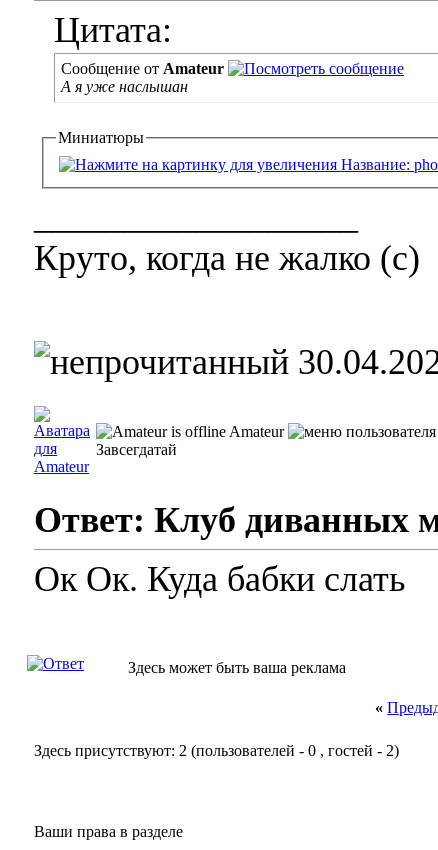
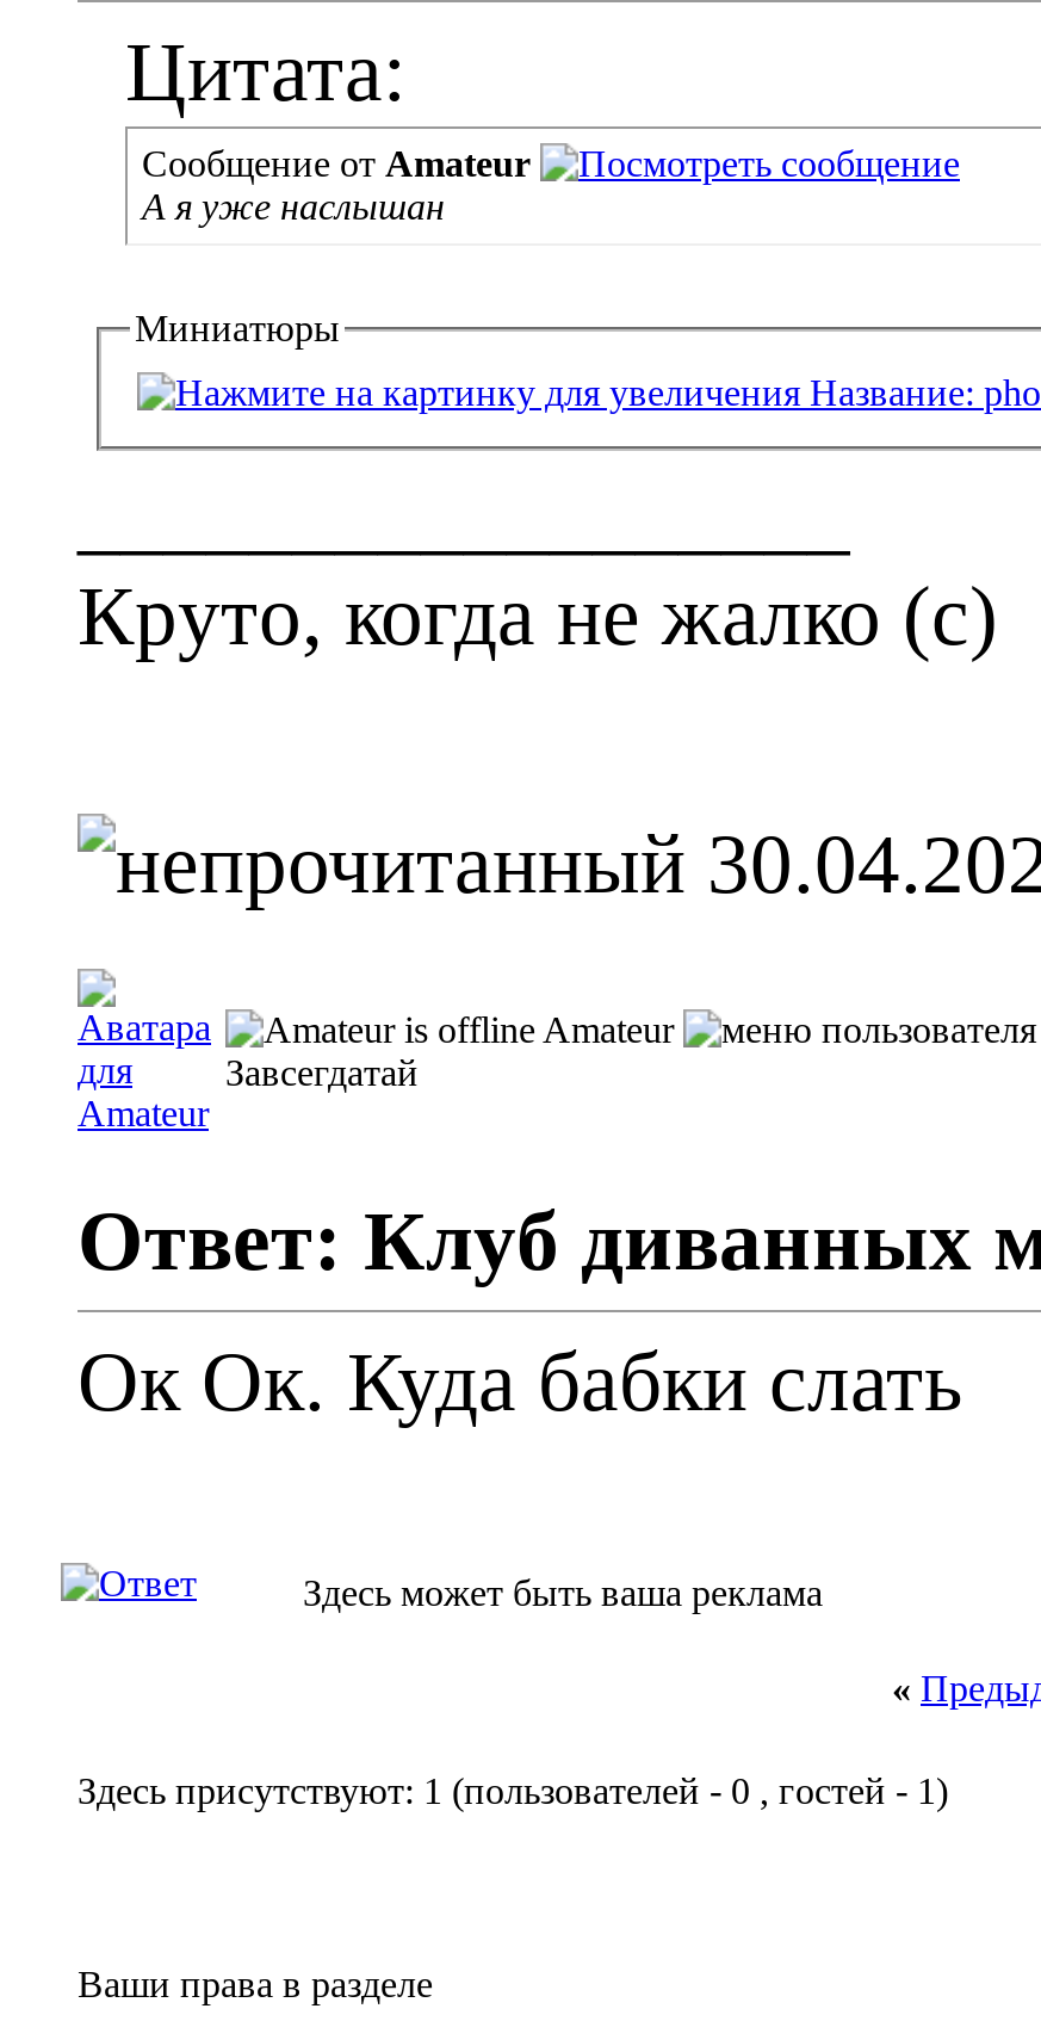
[34,742,399,759] Здесь присутствуют: 2 (пользователей - 0 , гостей - 2) -> [78,1770,948,1811] Здесь присутствуют: 1 (пользователей - 0 , гостей - 1)

